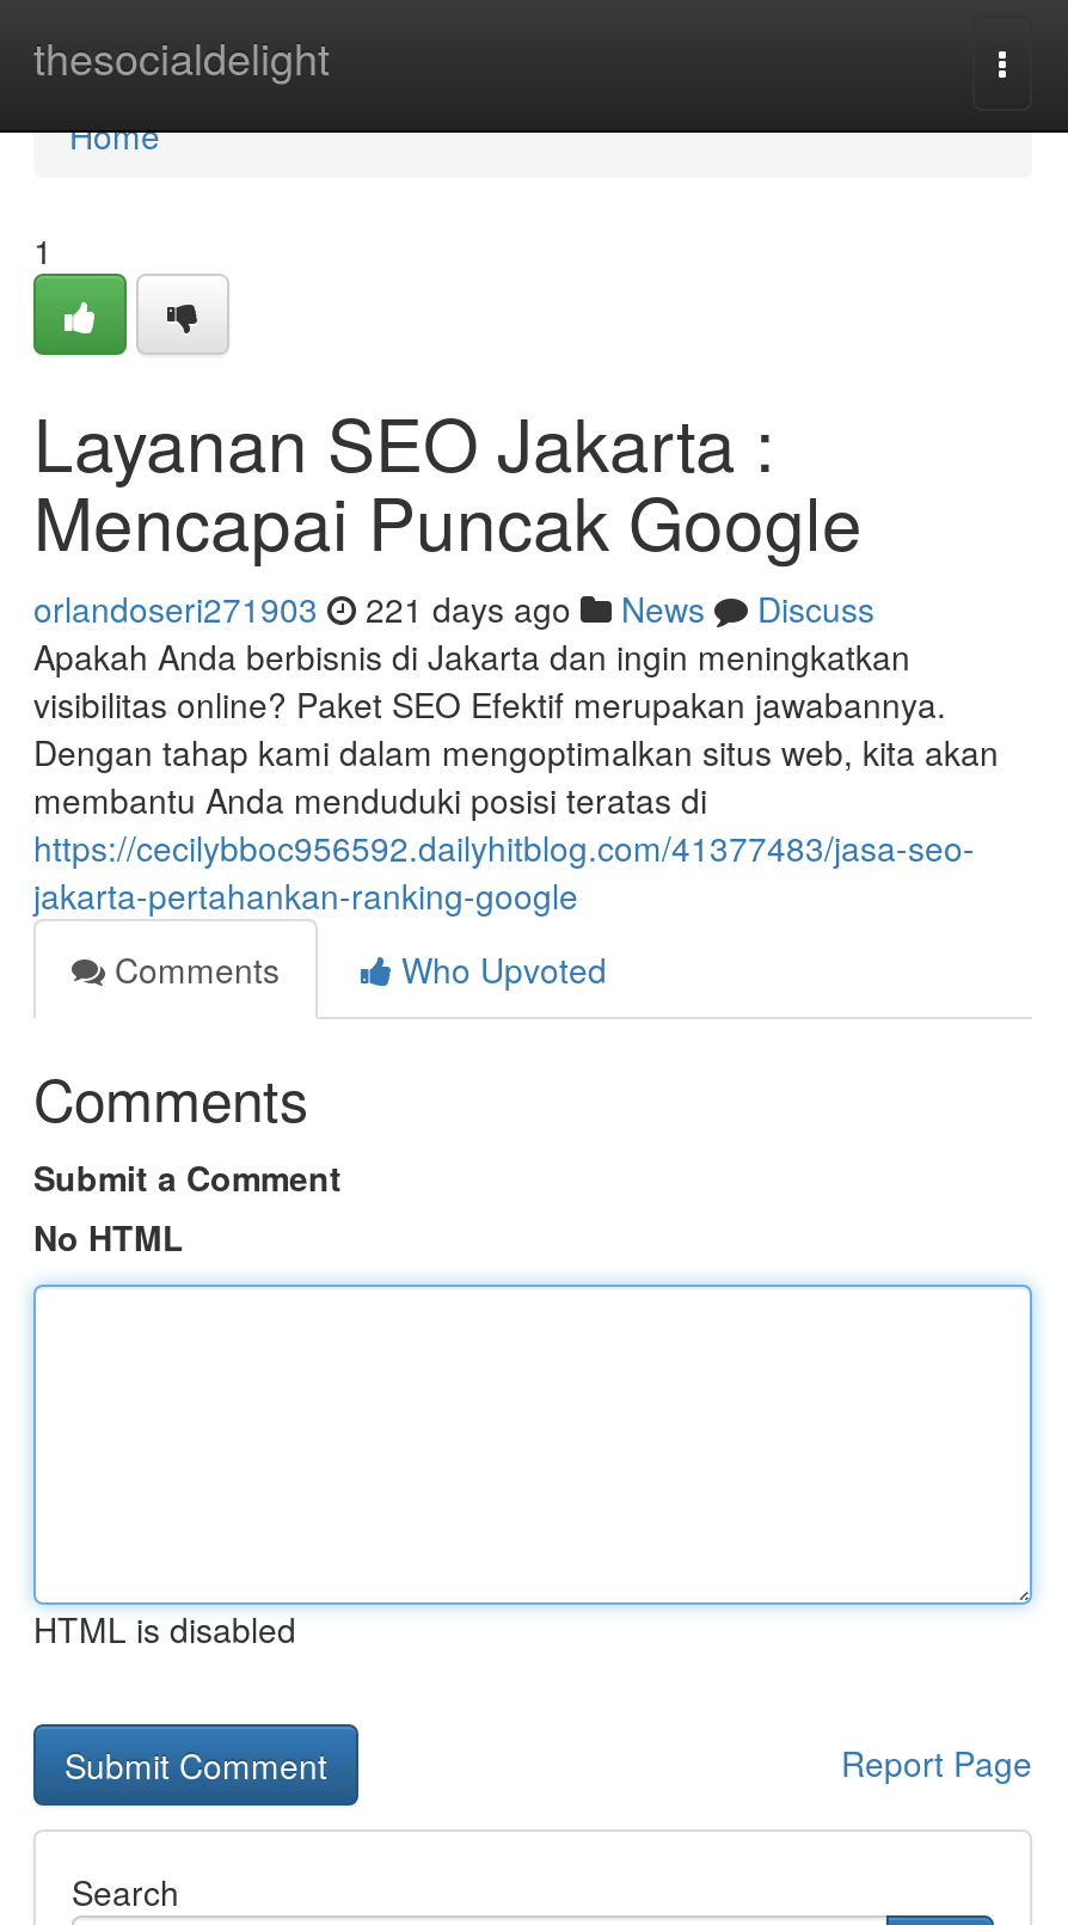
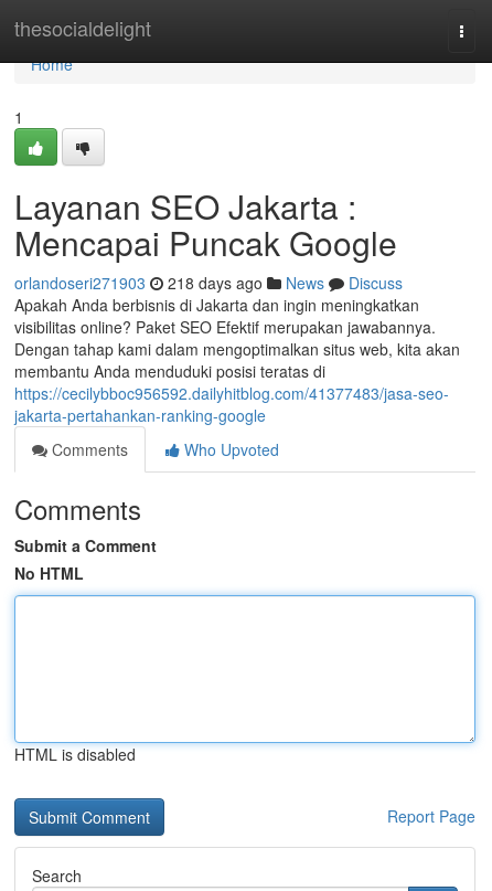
[33,584,874,632] orlandoseri271903 221 days ago News Discuss -> [14,272,403,294] orlandoseri271903 218 days ago News Discuss

